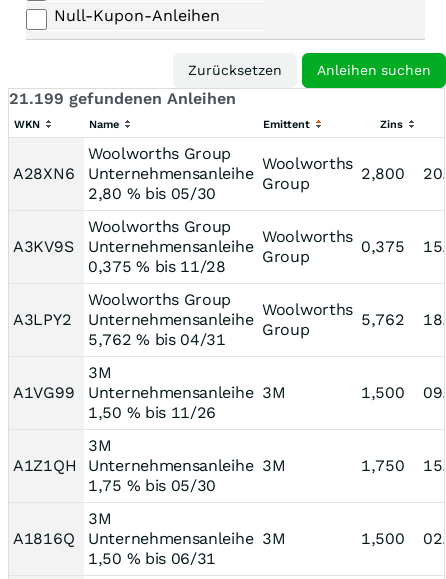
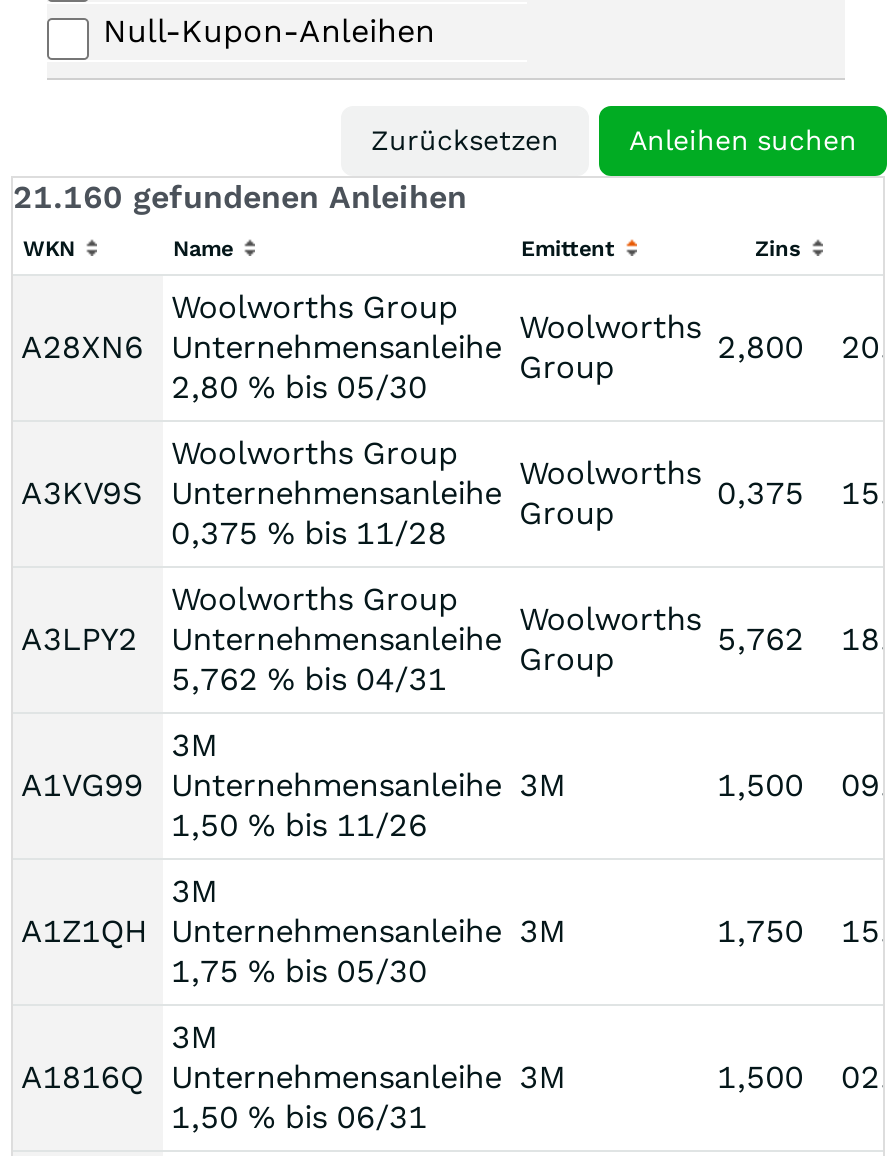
[9,89,236,108] 21.199 gefundenen Anleihen -> [13,178,467,216] 21.160 gefundenen Anleihen

